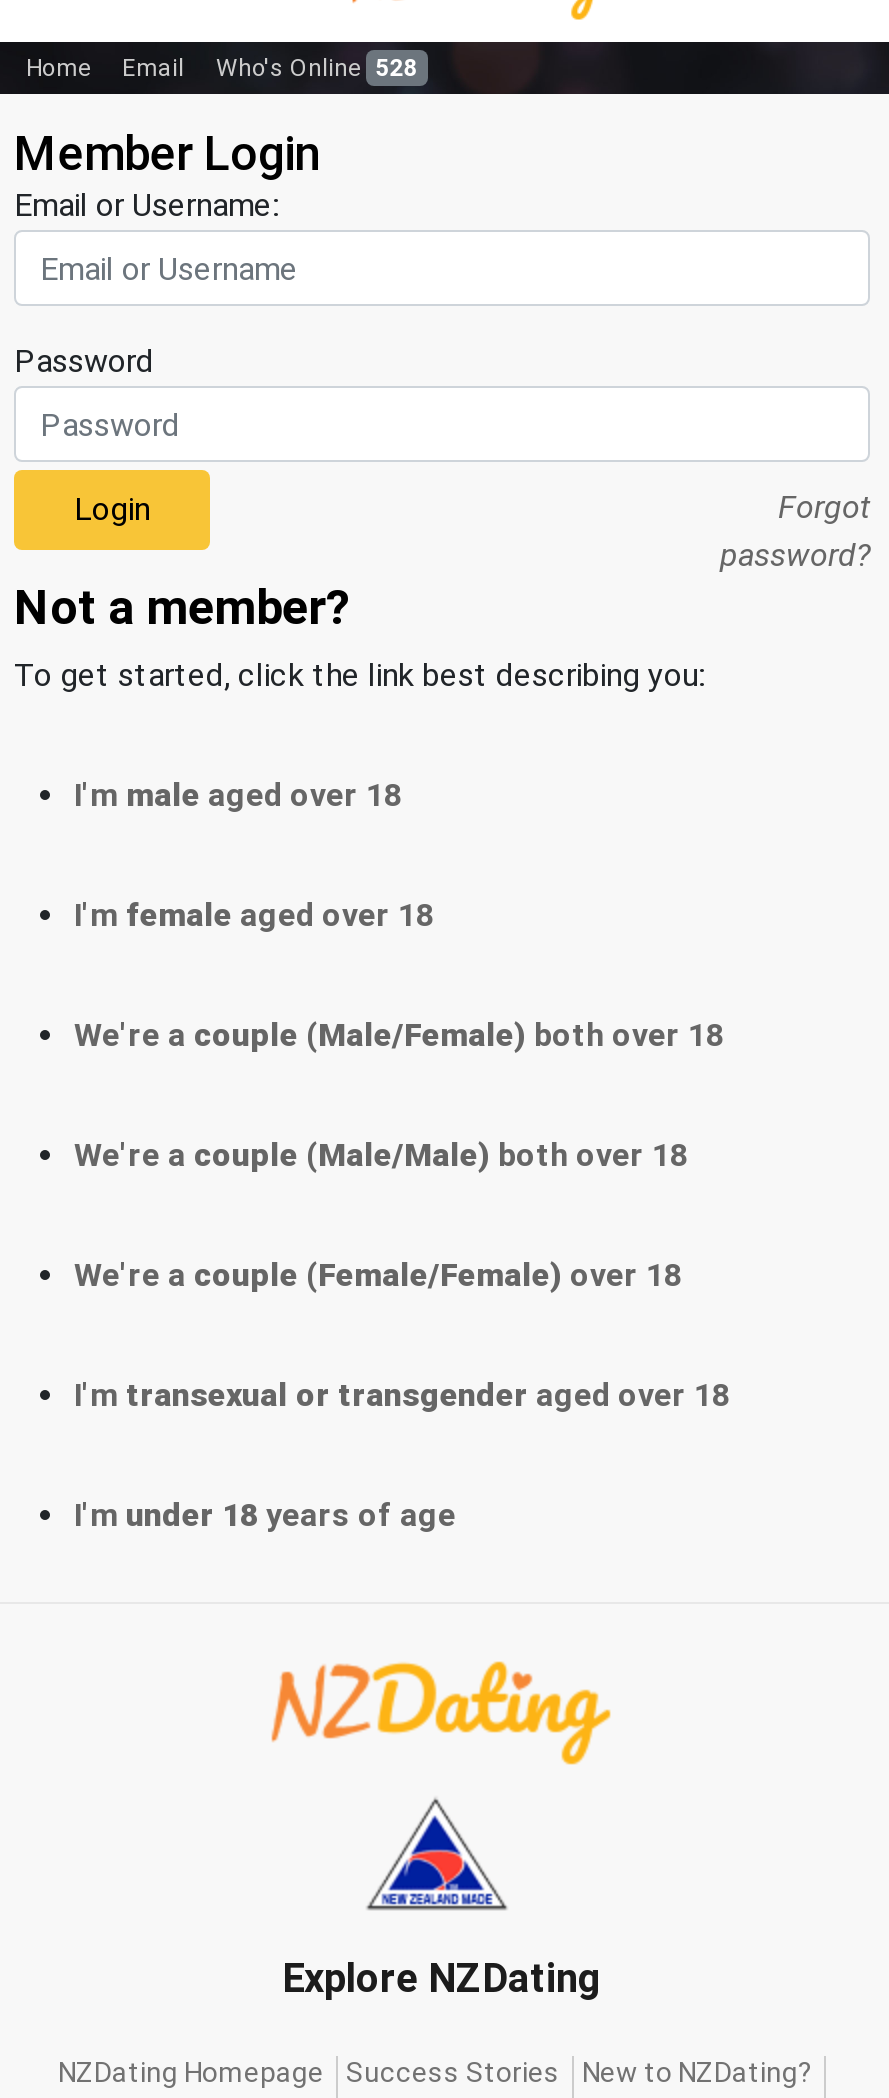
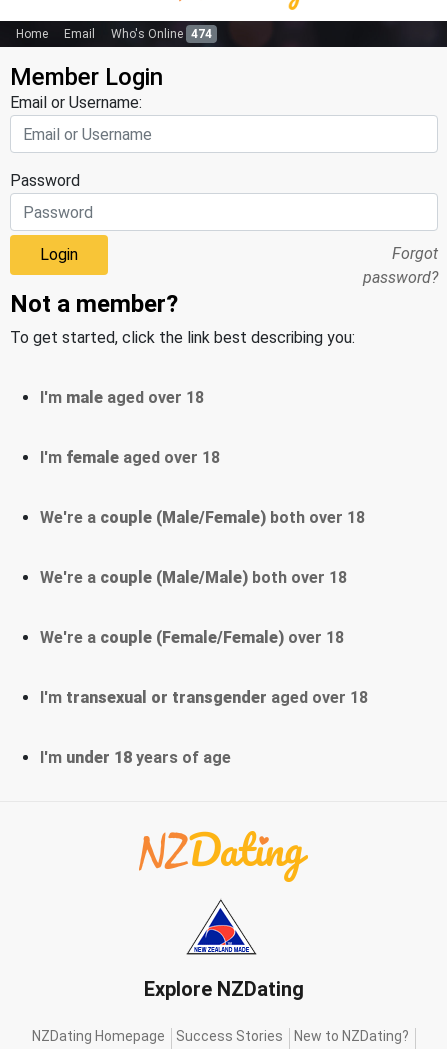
[26,54,418,82] Home Email Who's Online 528 -> [16,27,212,41] Home Email Who's Online 474

